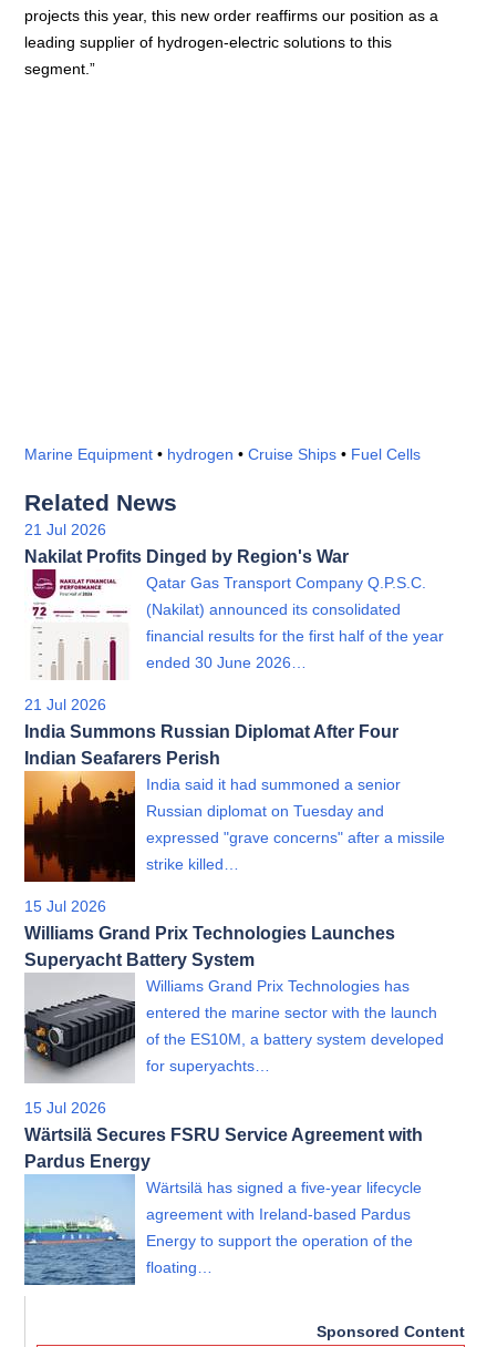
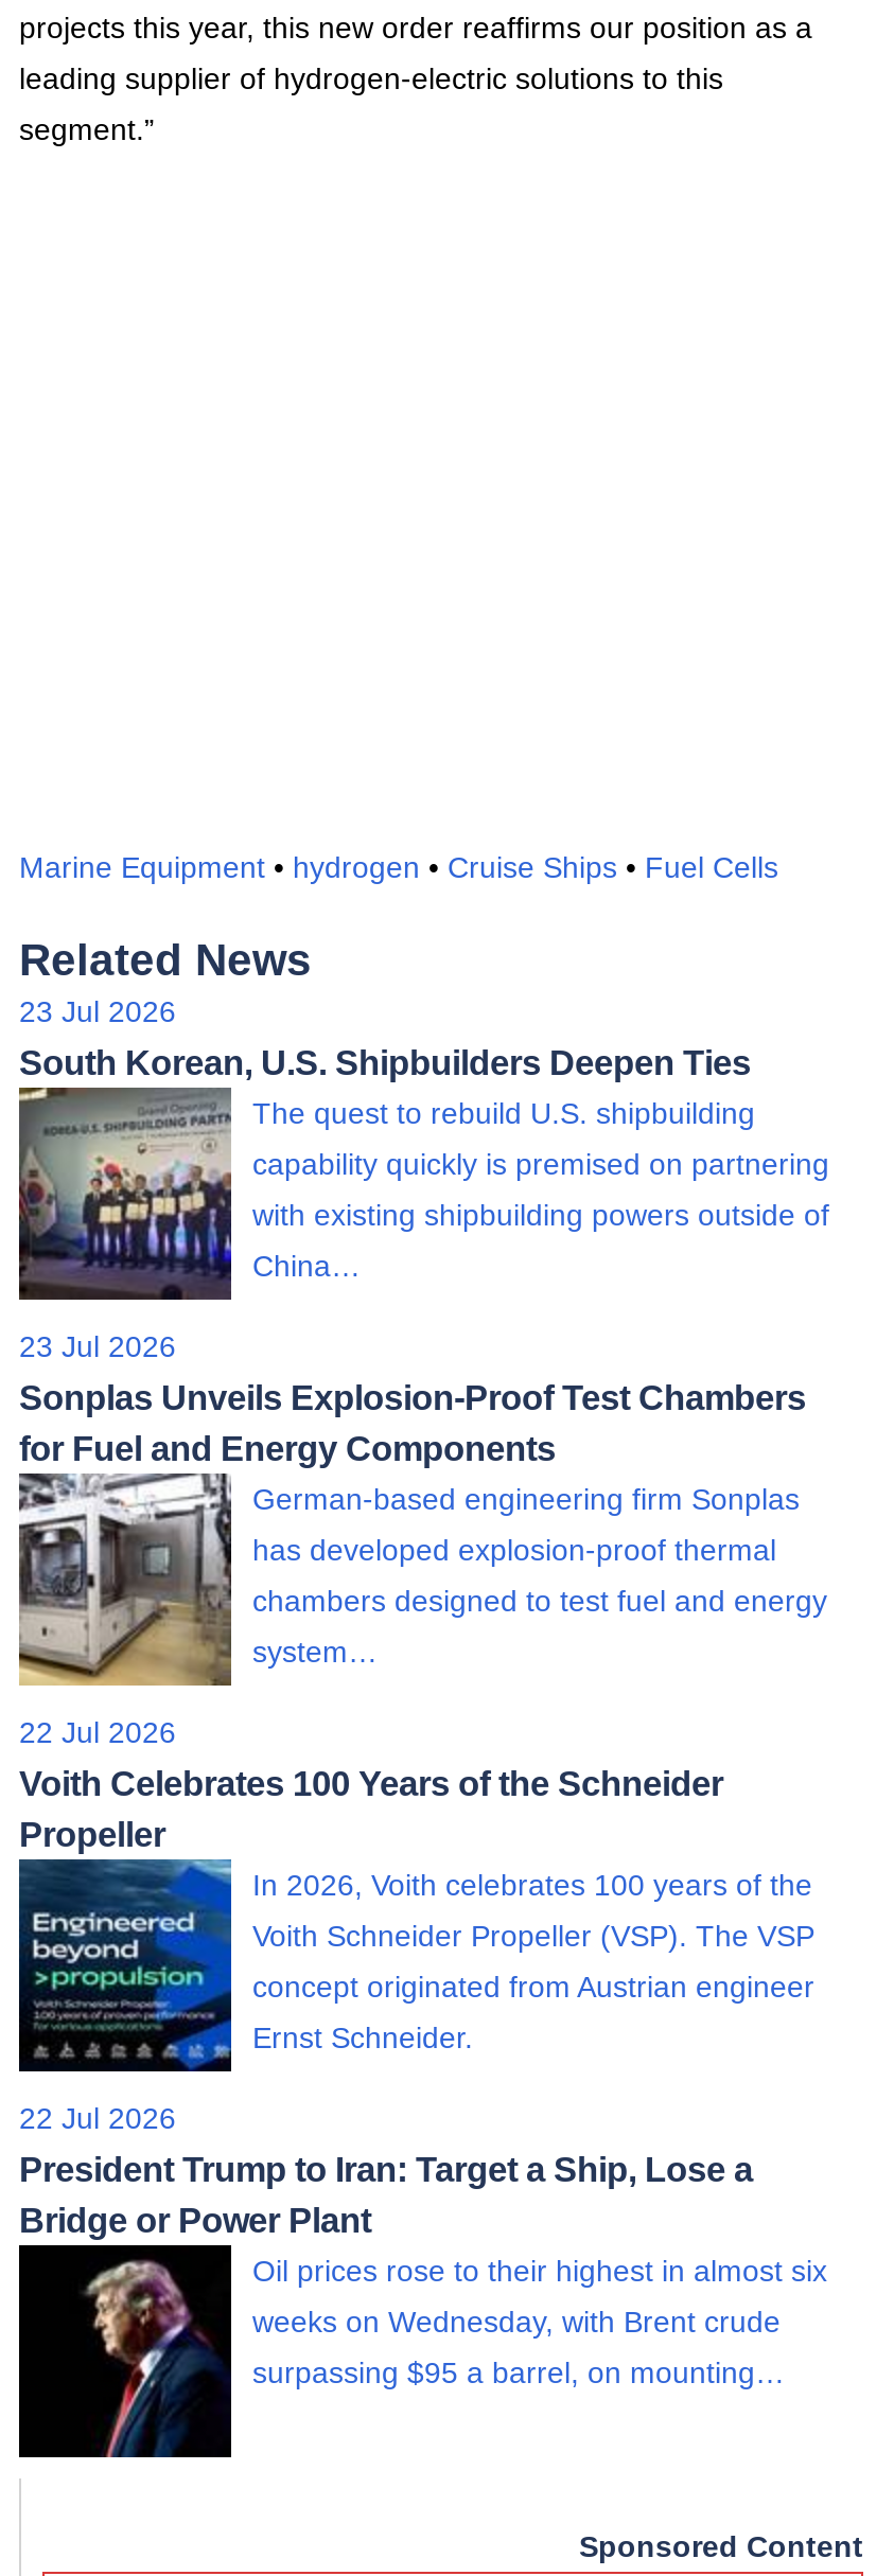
[24,521,445,1276] [image] | 21 Jul 2026 | Nakilat Profits Dinged by Region's War | Qatar Gas Transport Company Q.P.S.C. | (Nakilat) announced its consolidated | financial results for the first half of the year | ended 30 June 2026… | 21 Jul 2026 | India Summons Russian Diplomat After Four | Indian Seafarers Perish | India said it had summoned a senior | Russian diplomat on Tuesday and | expressed "grave concerns" after a missile | strike killed… | 15 Jul 2026 | Williams Grand Prix Technologies Launches | Superyacht Battery System | Williams Grand Prix Technologies has | entered the marine sector with the launch | of the ES10M, a battery system developed | for superyachts… | 15 Jul 2026 | Wärtsilä Secures FSRU Service Agreement with | Pardus Energy | Wärtsilä has signed a five-year lifecycle | agreement with Ireland-based Pardus | Energy to support the operation of the | floating… -> [17,995,829,2390] [image] | 23 Jul 2026 | South Korean, U.S. Shipbuilders Deepen Ties | The quest to rebuild U.S. shipbuilding | capability quickly is premised on partnering | with existing shipbuilding powers outside of | China… | 23 Jul 2026 | Sonplas Unveils Explosion-Proof Test Chambers | for Fuel and Energy Components | German-based engineering firm Sonplas | has developed explosion-proof thermal | chambers designed to test fuel and energy | system… | 22 Jul 2026 | Voith Celebrates 100 Years of the Schneider | Propeller | In 2026, Voith celebrates 100 years of the | Voith Schneider Propeller (VSP). The VSP | concept originated from Austrian engineer | Ernst Schneider. | 22 Jul 2026 | President Trump to Iran: Target a Ship, Lose a | Bridge or Power Plant | Oil prices rose to their highest in almost six | weeks on Wednesday, with Brent crude | surpassing $95 a barrel, on mounting…
[23,777,131,883] [image] -> [17,1484,223,1688] [image]
[24,978,131,1083] [image] -> [17,1870,229,2074] [image]
[23,1180,133,1286] [image] -> [17,2256,227,2459] [image]

